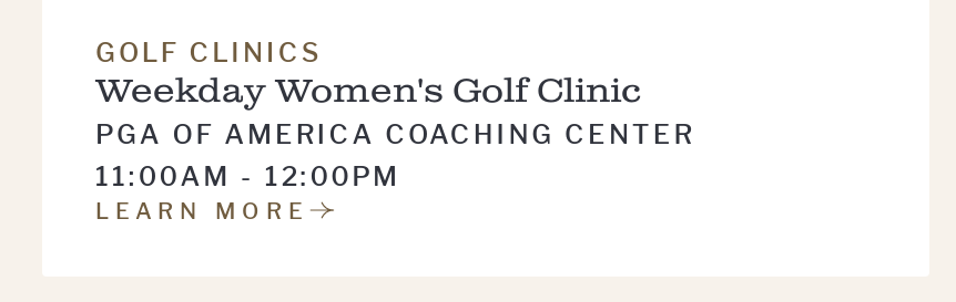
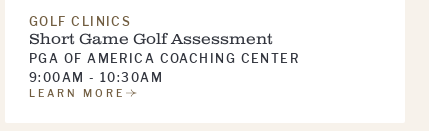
[95,70,641,112] Weekday Women's Golf Clinic -> [29,30,273,49] Short Game Golf Assessment
[95,159,400,192] 11:00AM - 12:00PM -> [29,70,163,85] 9:00AM - 10:30AM

